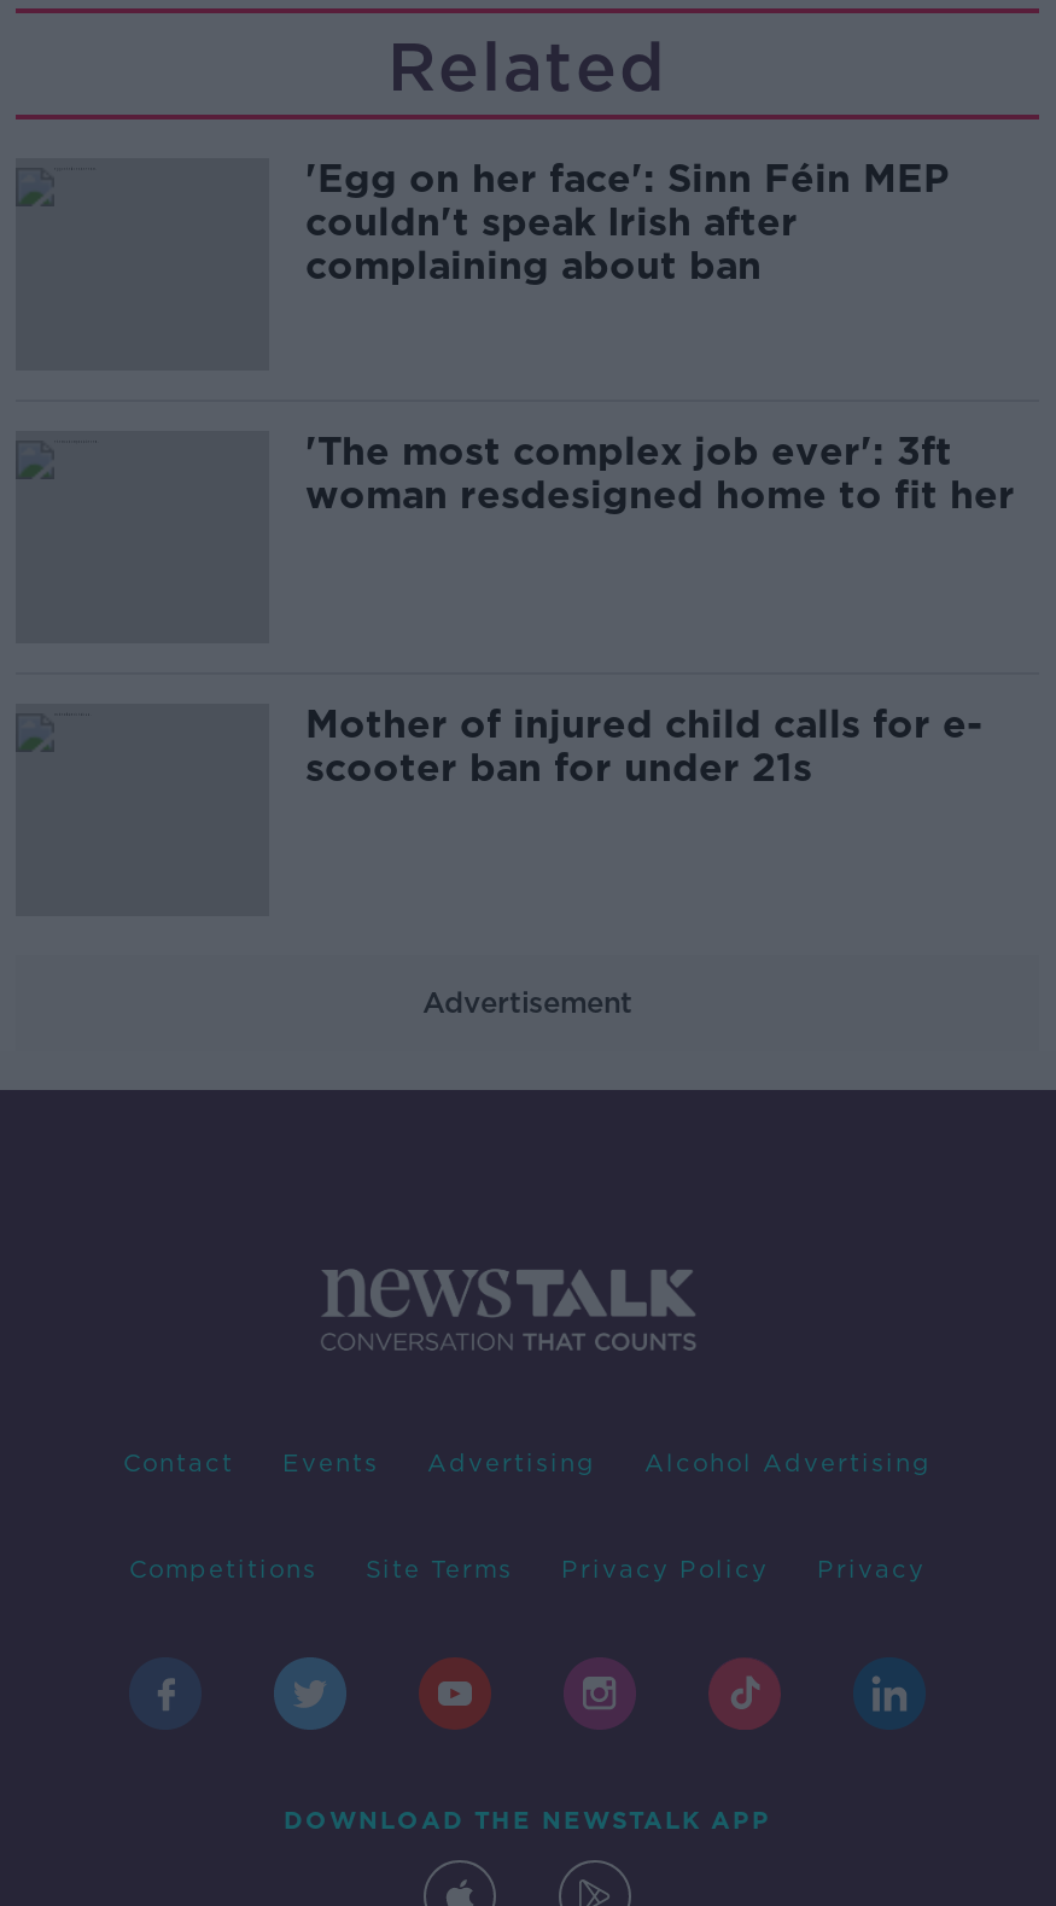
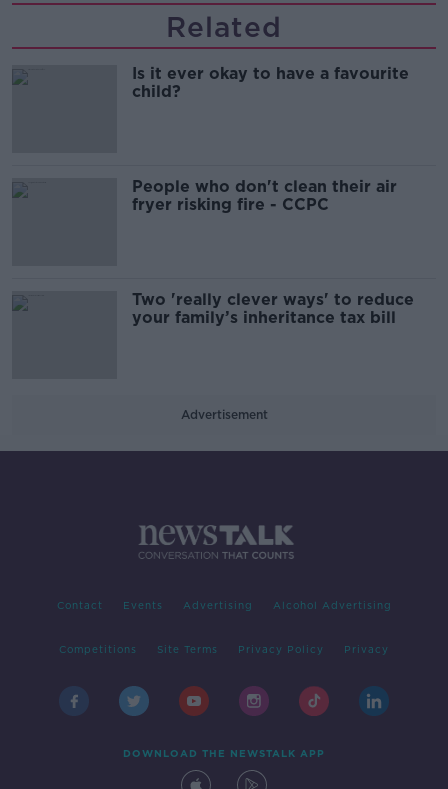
[305,156,950,288] 'Egg on her face': Sinn Féin MEP | couldn't speak Irish after | complaining about ban -> [132,64,409,101] Is it ever okay to have a favourite | child?
[305,429,1015,518] 'The most complex job ever': 3ft | woman resdesigned home to fit her -> [132,177,397,214] People who don't clean their air | fryer risking fire - CCPC
[305,701,984,791] Mother of injured child calls for e- | scooter ban for under 21s -> [132,290,414,327] Two 'really clever ways' to reduce | your family’s inheritance tax bill

